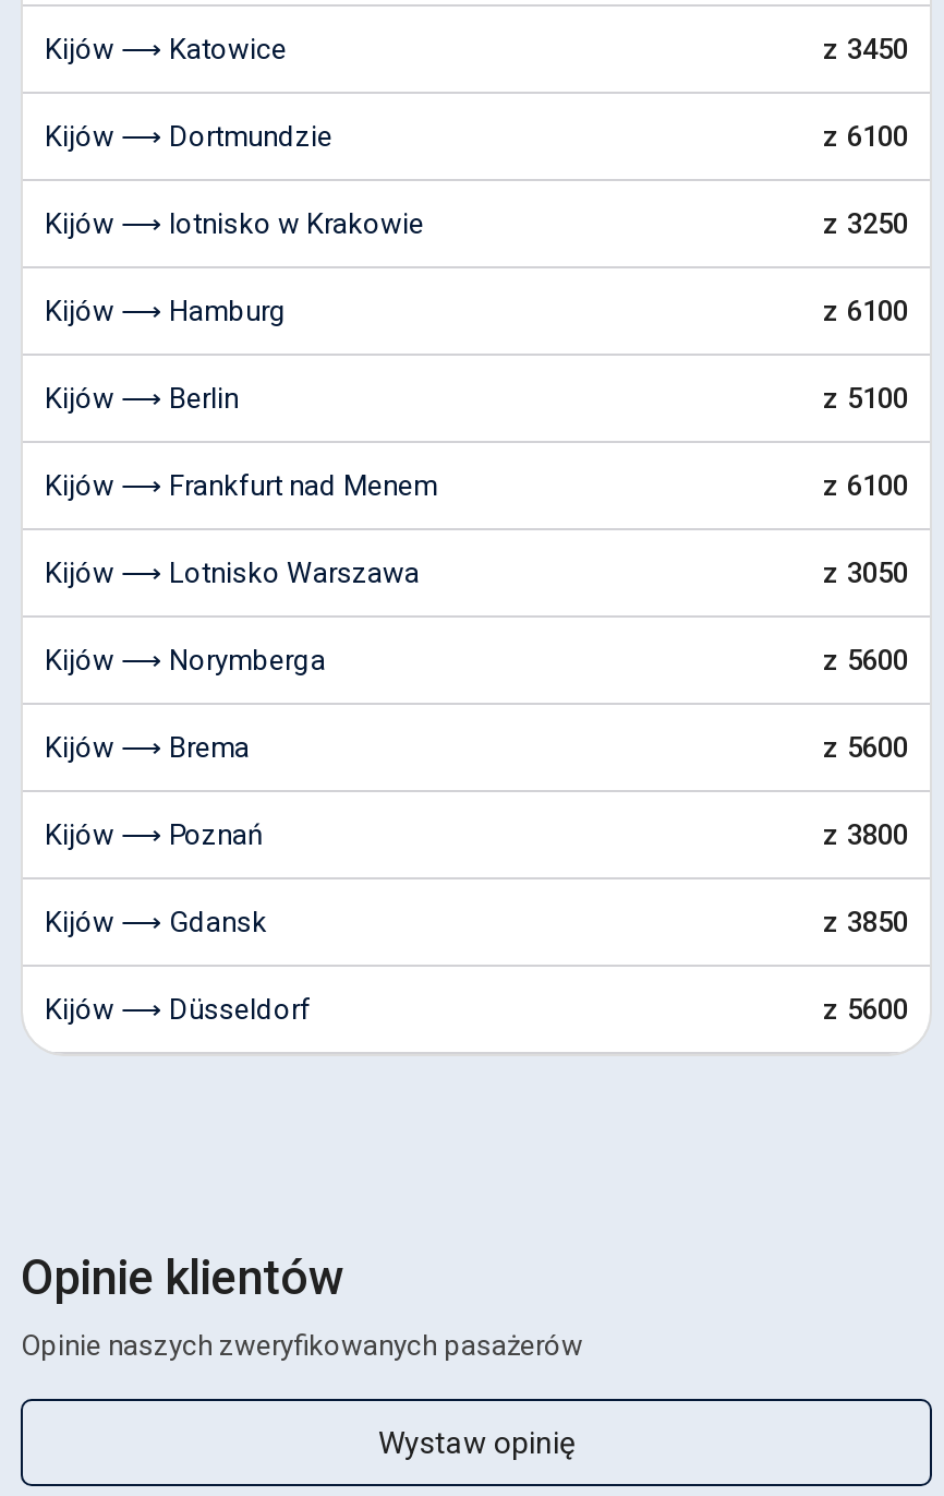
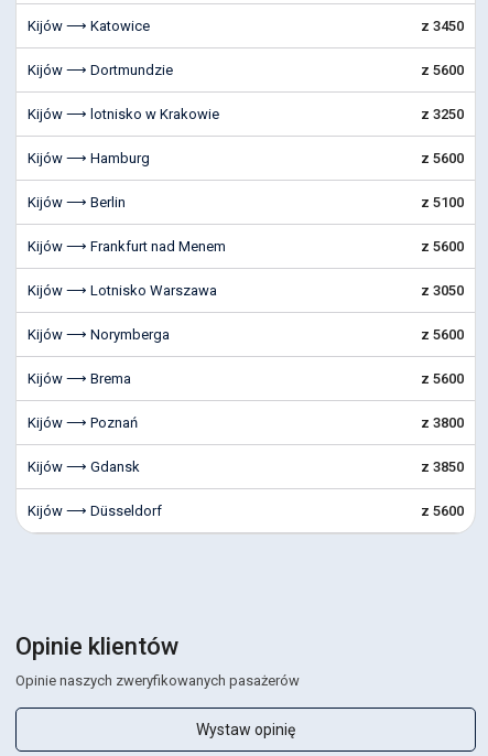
[823,120,908,153] z 6100 -> [421,62,464,78] z 5600
[823,295,908,327] z 6100 -> [421,150,464,166] z 5600
[823,469,908,502] z 6100 -> [421,238,464,255] z 5600

